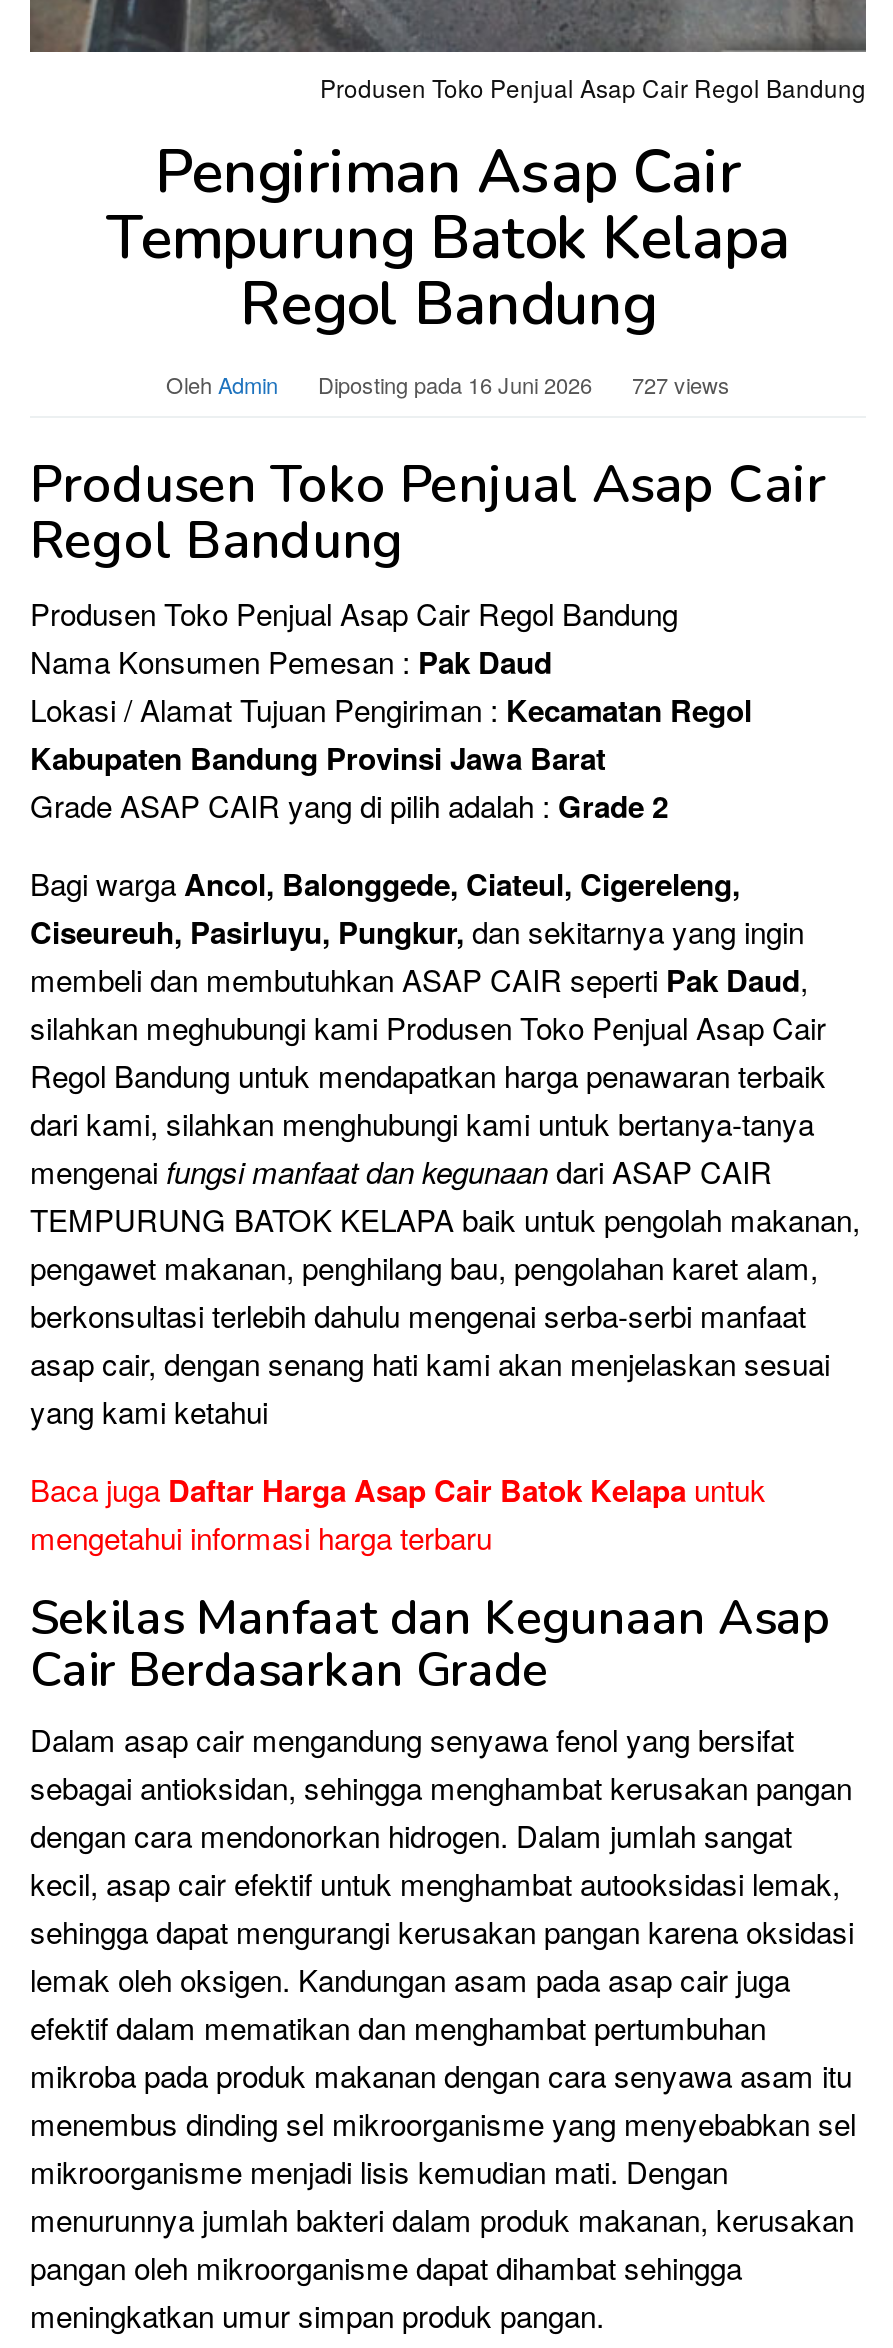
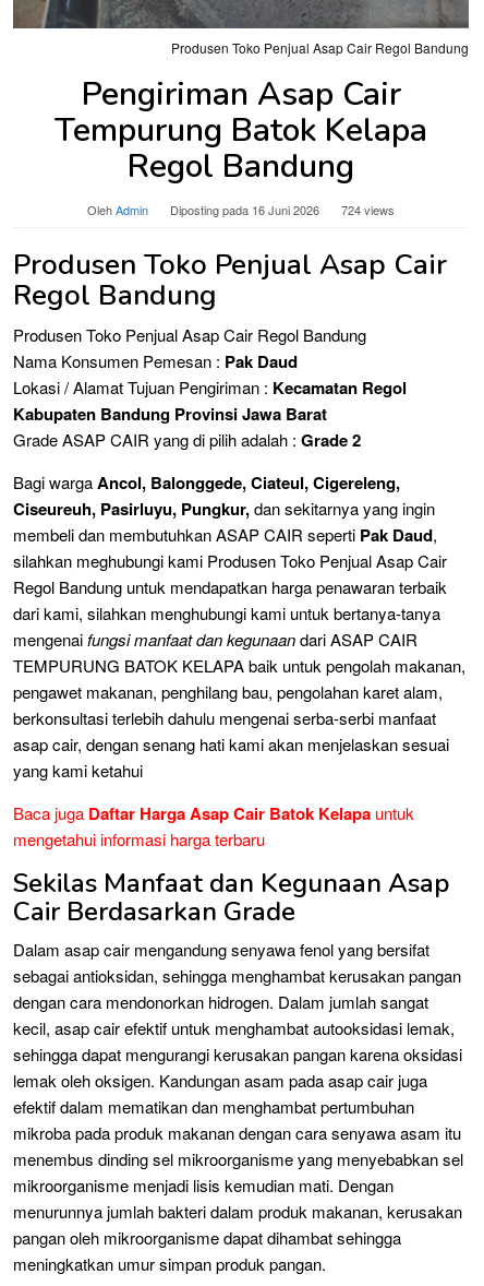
[166,368,730,400] Oleh Admin Diposting pada 16 Juni 2026 727 views -> [87,201,395,218] Oleh Admin Diposting pada 16 Juni 2026 724 views

